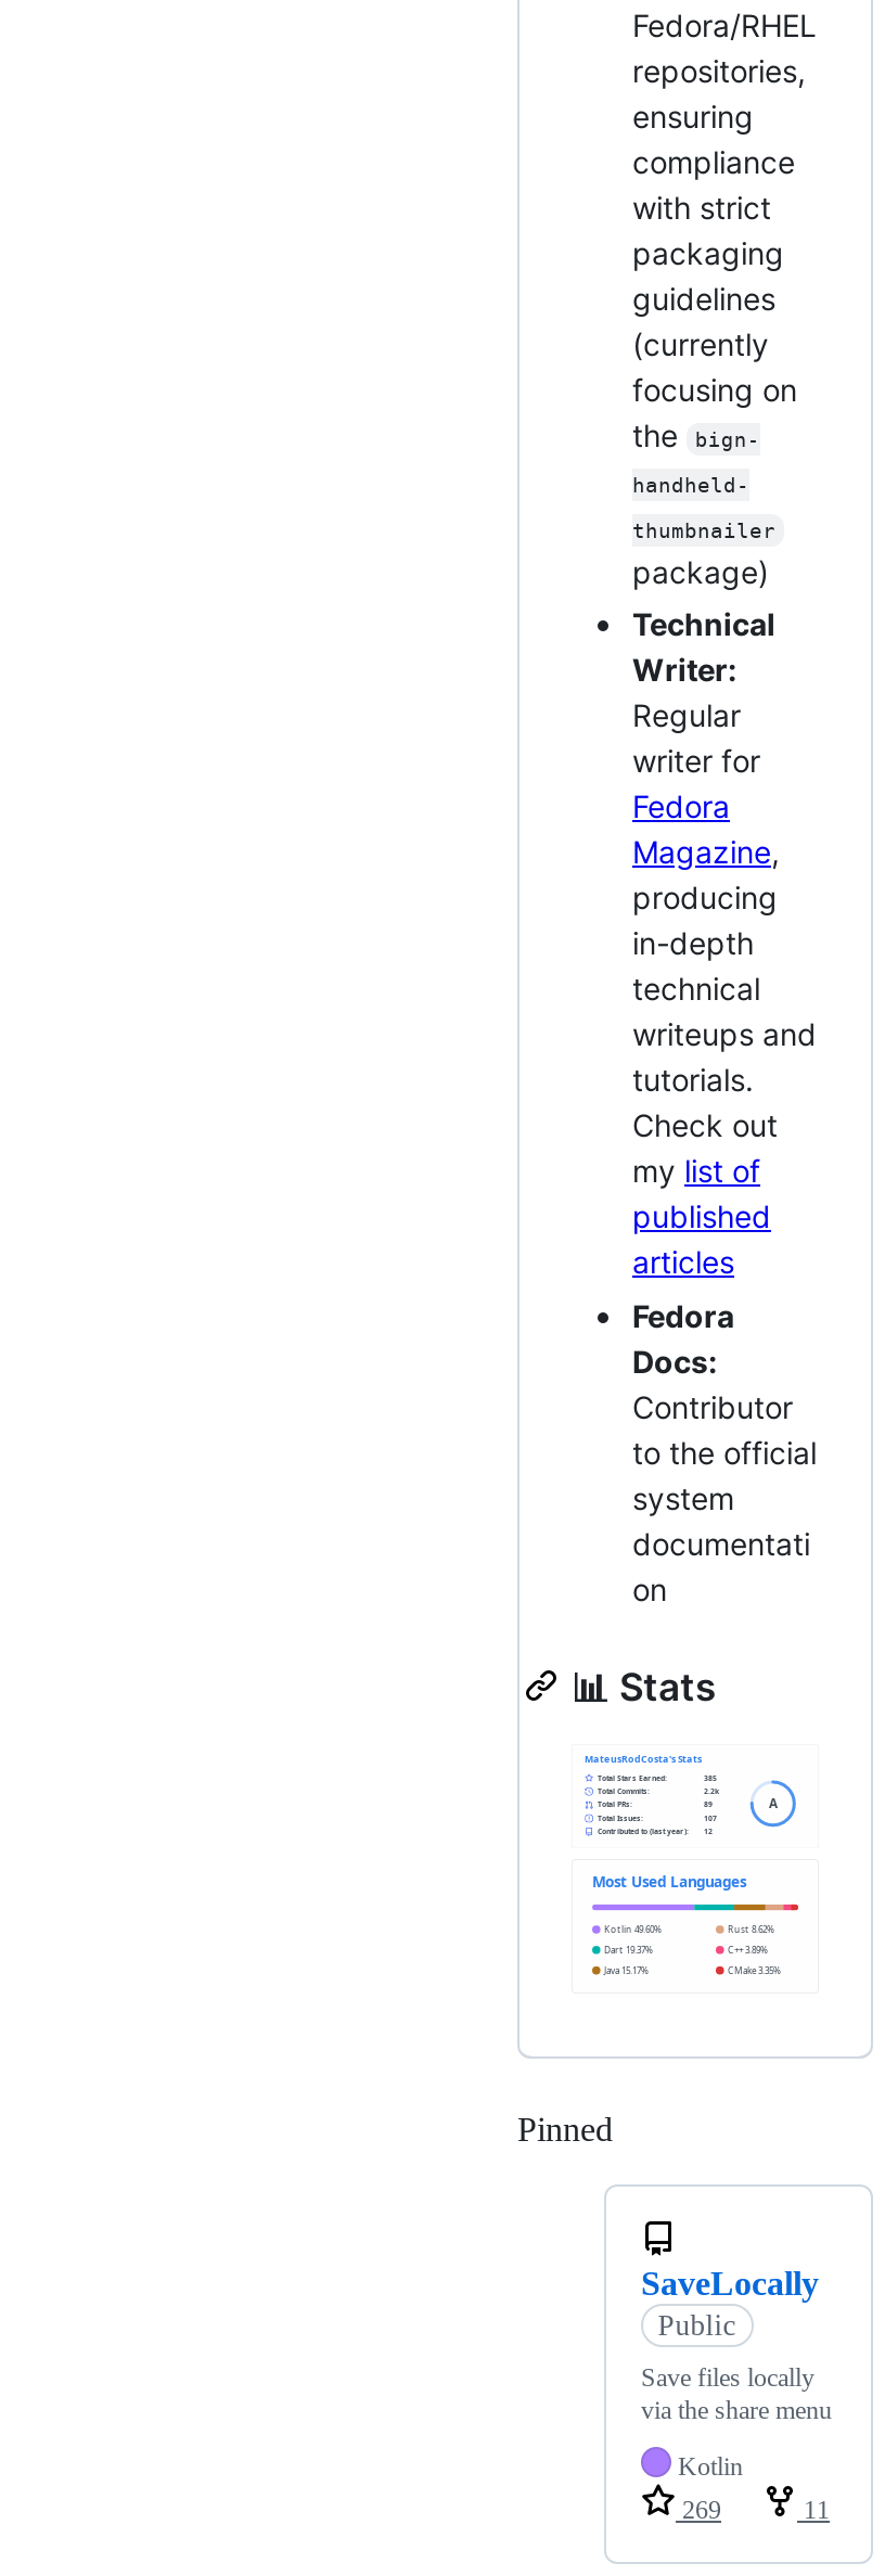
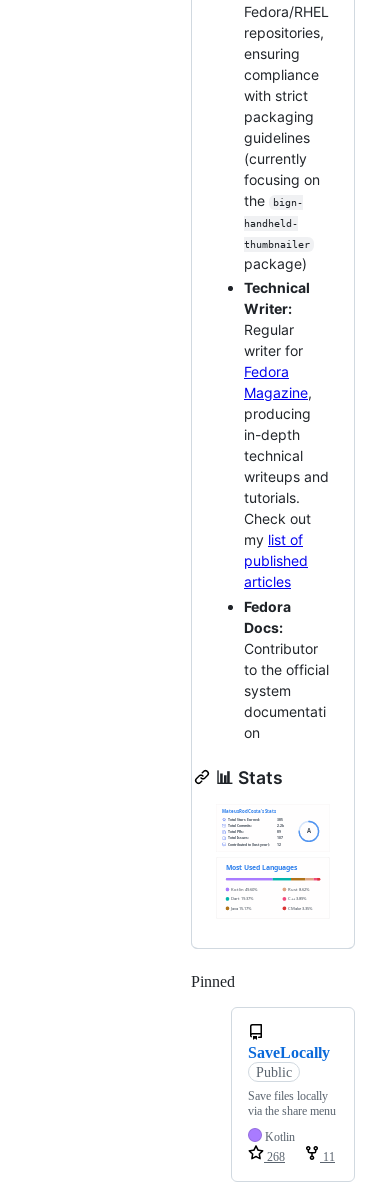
[676,2495,721,2525] 269 -> [264,1150,285,1164] 268

